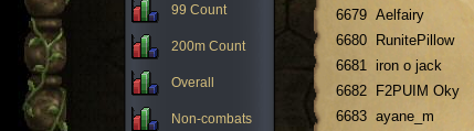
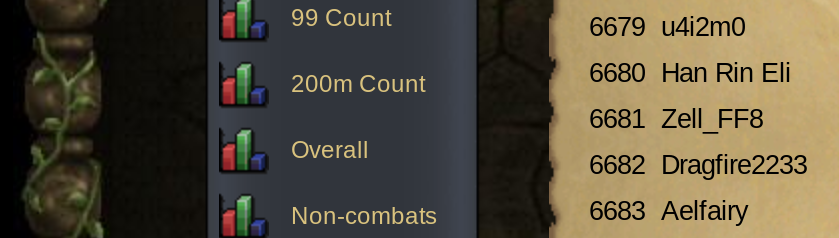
[336,7,424,23] 6679 Aelfairy -> [589,12,745,42] 6679 u4i2m0
[336,32,454,48] 6680 RunitePillow -> [589,58,791,88] 6680 Han Rin Eli
[336,57,442,74] 6681 iron o jack -> [589,104,763,134] 6681 Zell_FF8
[336,83,460,99] 6682 F2PUIM Oky -> [589,150,807,180] 6682 Dragfire2233
[336,108,434,124] 6683 ayane_m -> [589,196,749,226] 6683 Aelfairy

